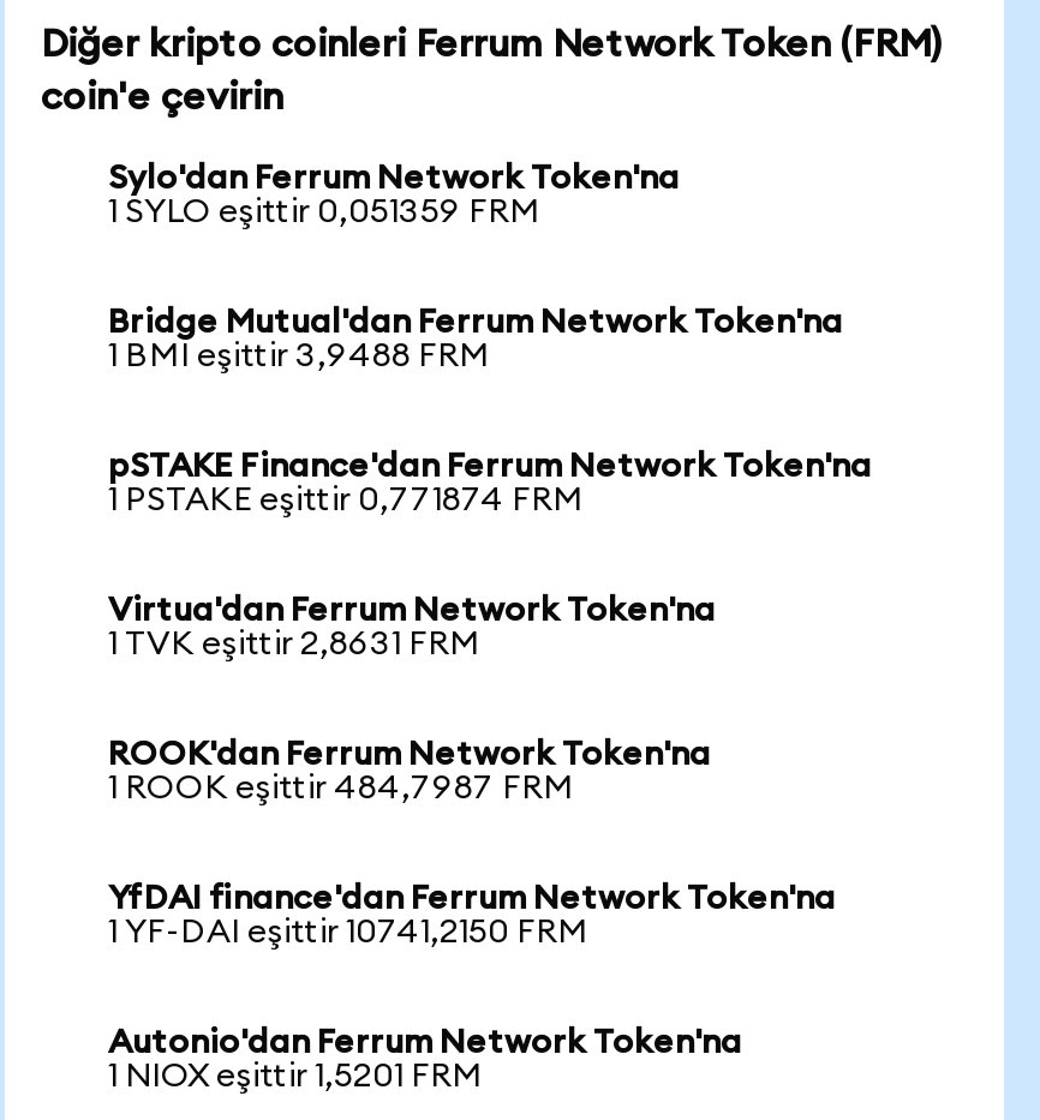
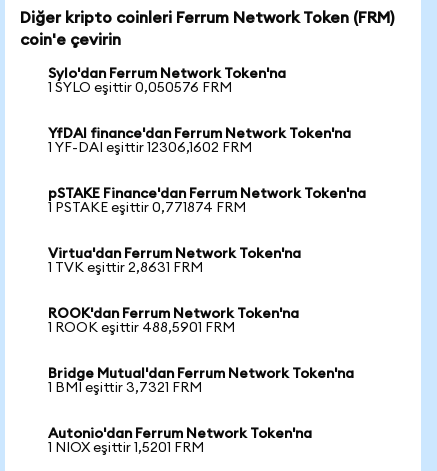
[108,196,540,229] 1 SYLO eşittir 0,051359 FRM -> [48,81,232,95] 1 SYLO eşittir 0,050576 FRM
moved [108,306,843,340] -> [48,367,354,381]: Bridge Mutual'dan Ferrum Network Token'na
[108,340,490,373] 1 BMI eşittir 3,9488 FRM -> [48,141,252,155] 1 YF-DAI eşittir 12306,1602 FRM
[108,772,574,805] 1 ROOK eşittir 484,7987 FRM -> [48,321,235,335] 1 ROOK eşittir 488,5901 FRM
moved [108,882,836,916] -> [48,127,351,141]: YfDAI finance'dan Ferrum Network Token'na
[108,916,588,950] 1 YF-DAI eşittir 10741,2150 FRM -> [48,381,202,395] 1 BMI eşittir 3,7321 FRM

